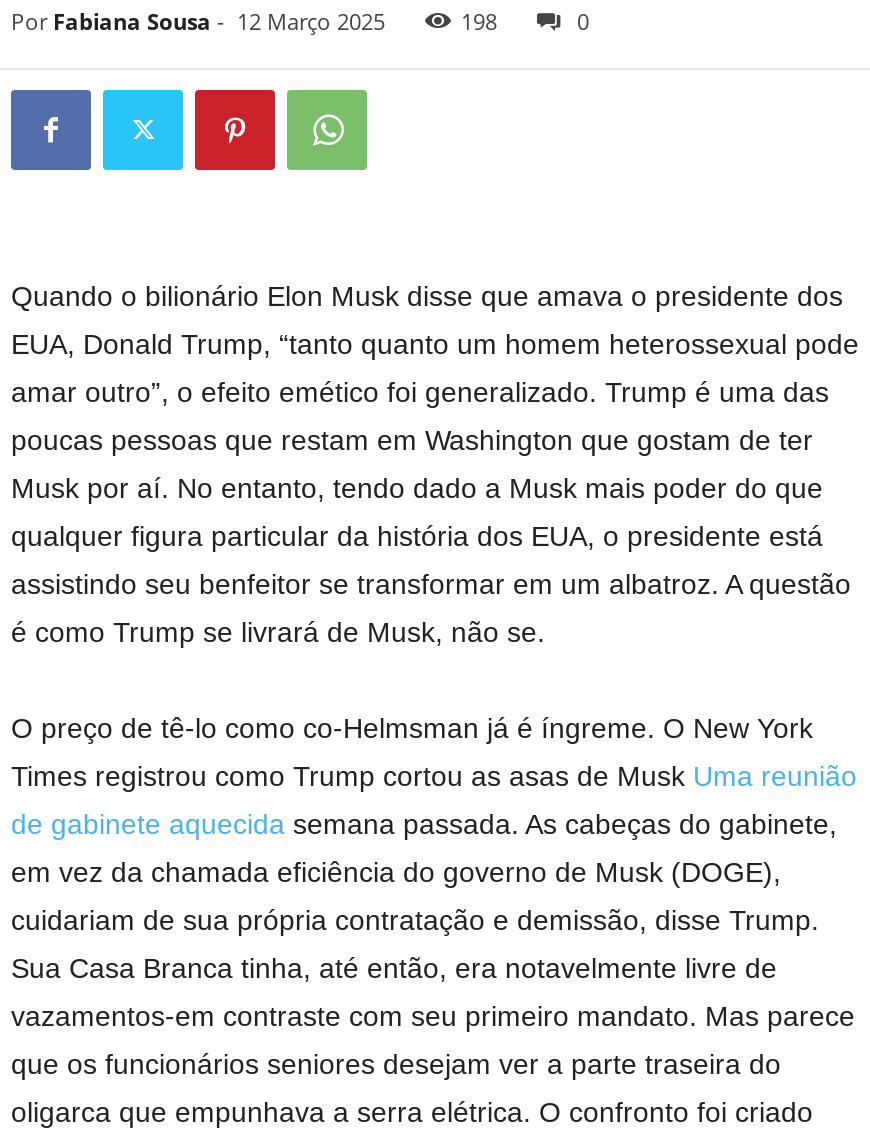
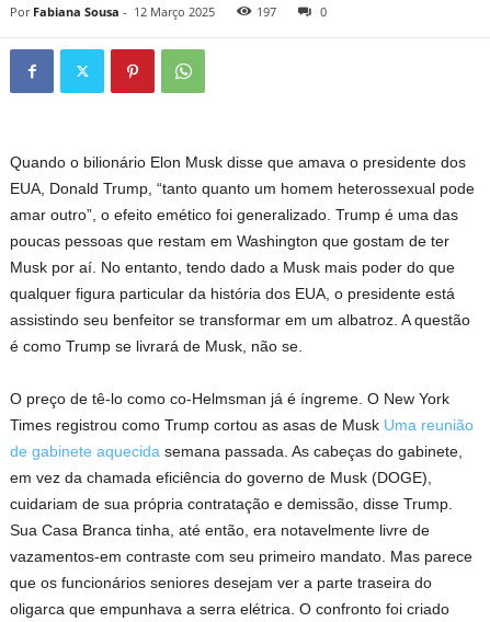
[461,6,497,36] 198 -> [257,3,276,20] 197

